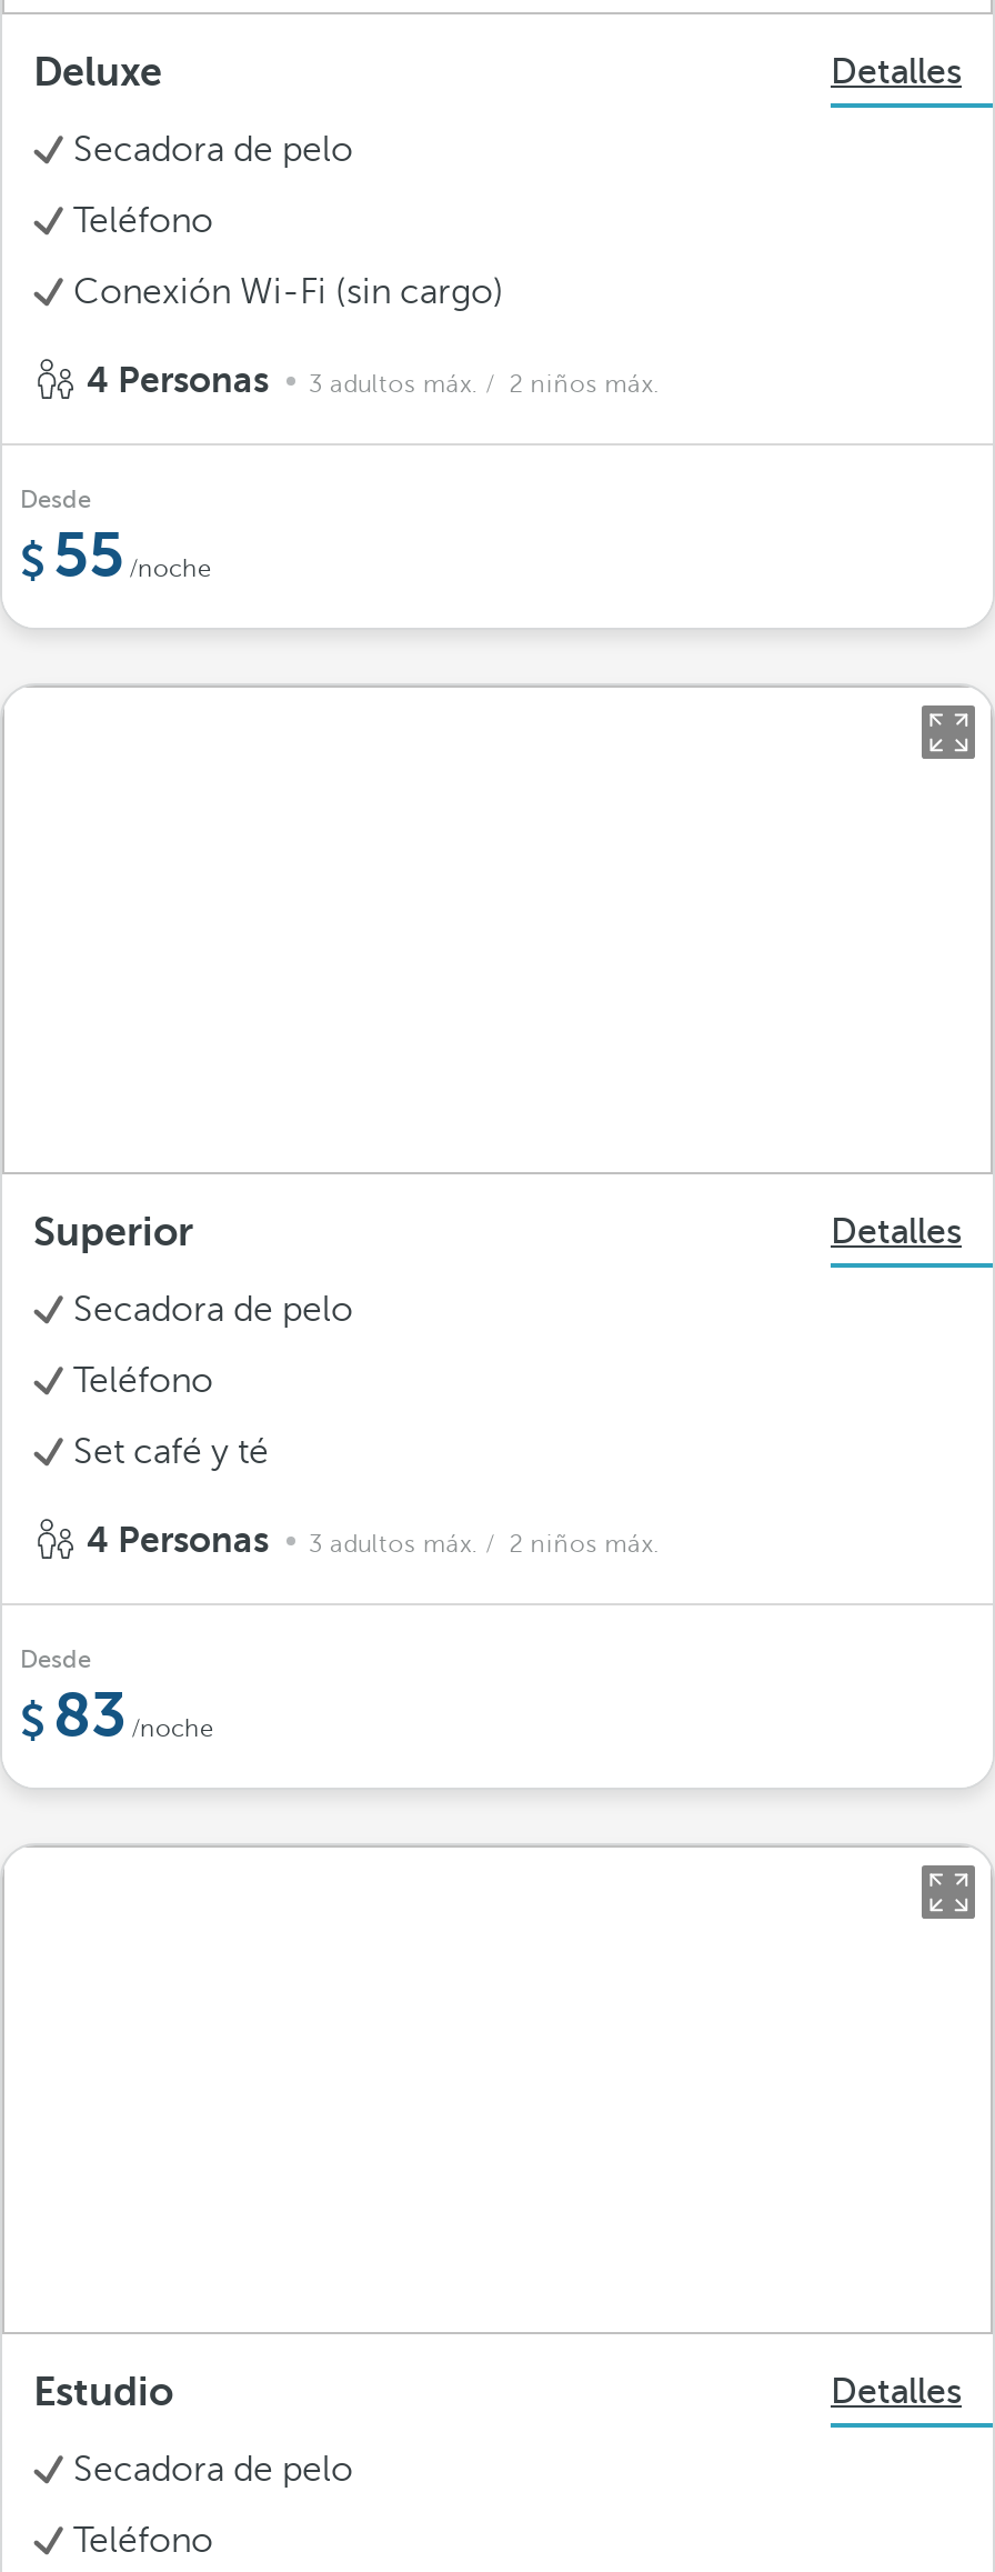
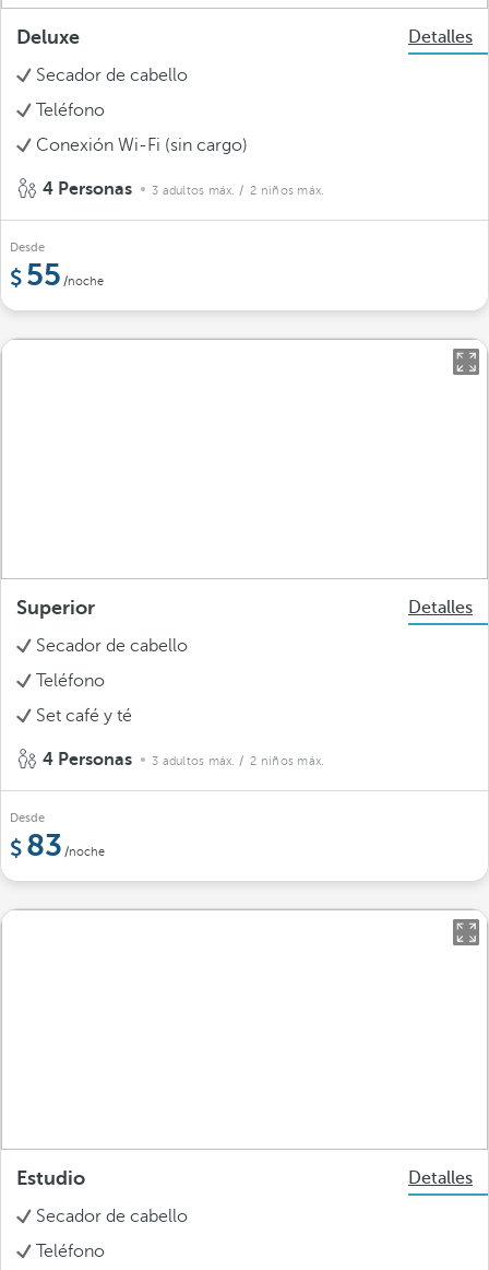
[73,130,353,170] Secadora de pelo -> [36,66,188,85] Secador de cabello
[73,1290,353,1330] Secadora de pelo -> [36,636,188,656] Secador de cabello
[73,2450,353,2490] Secadora de pelo -> [36,1207,188,1226] Secador de cabello

